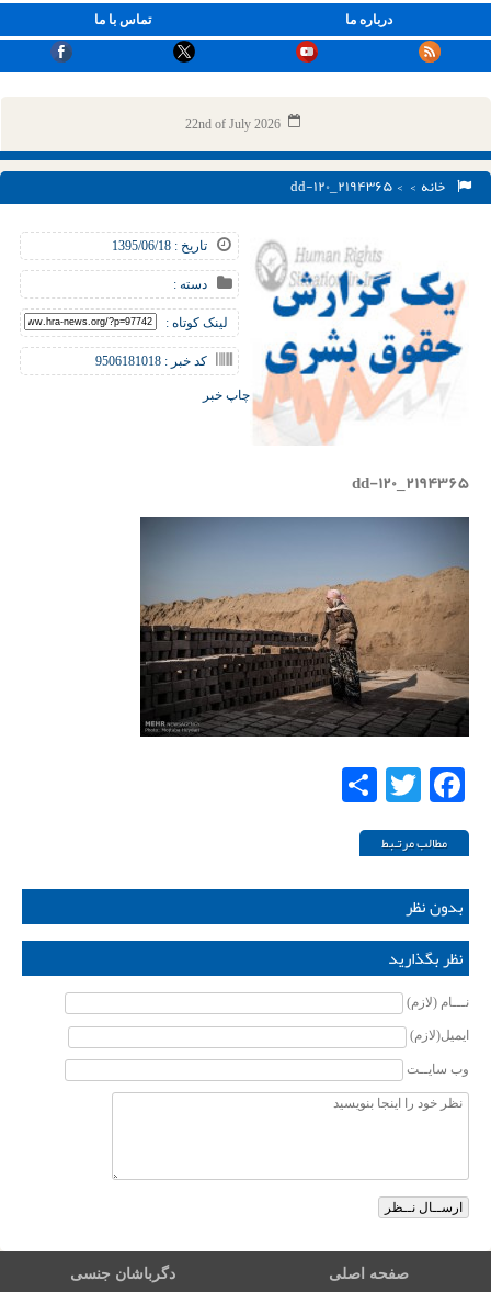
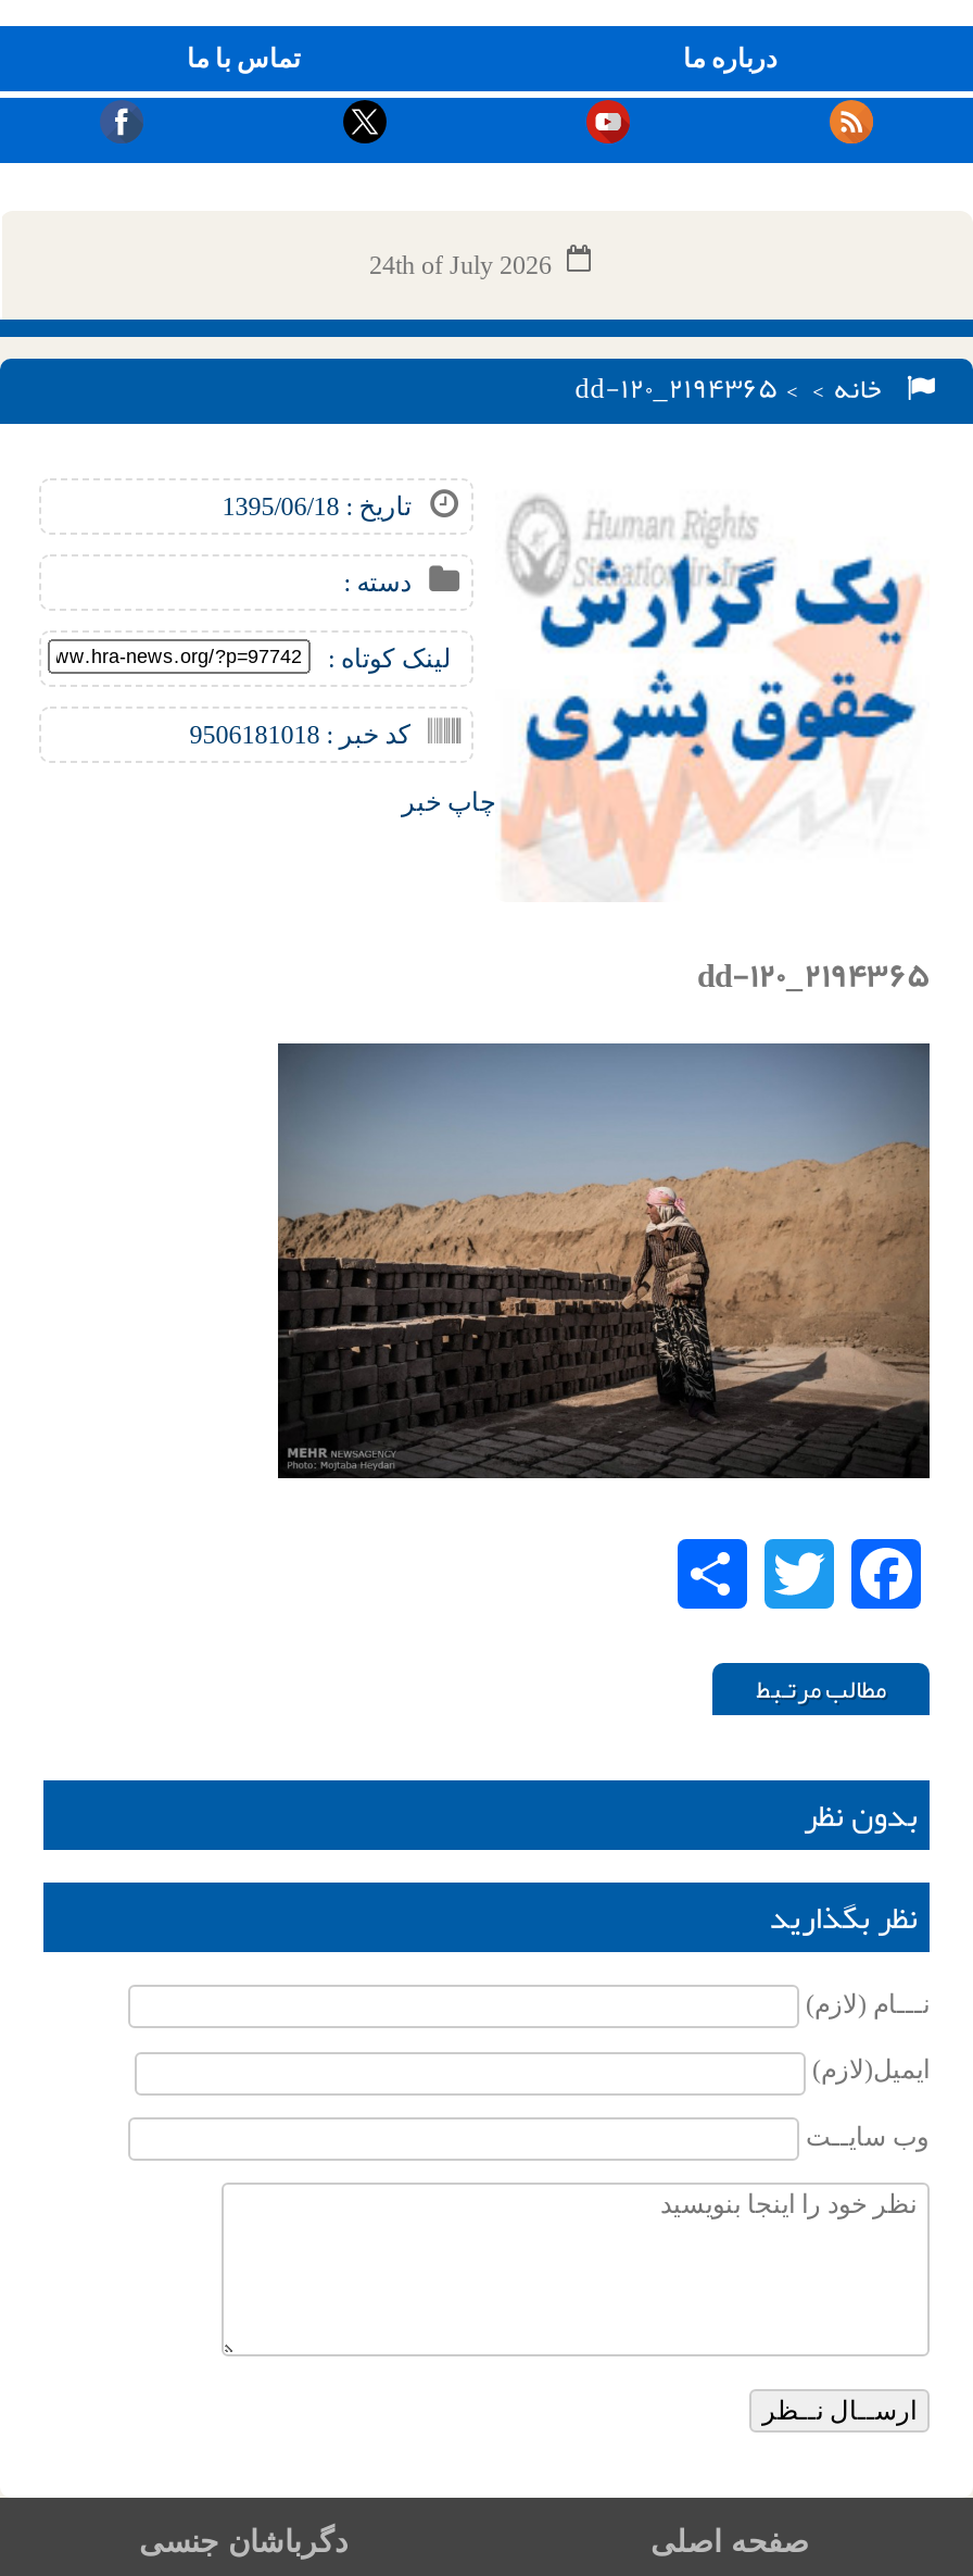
[185,116,280,132] 22nd of July 2026 -> [369,250,552,280] 24th of July 2026

